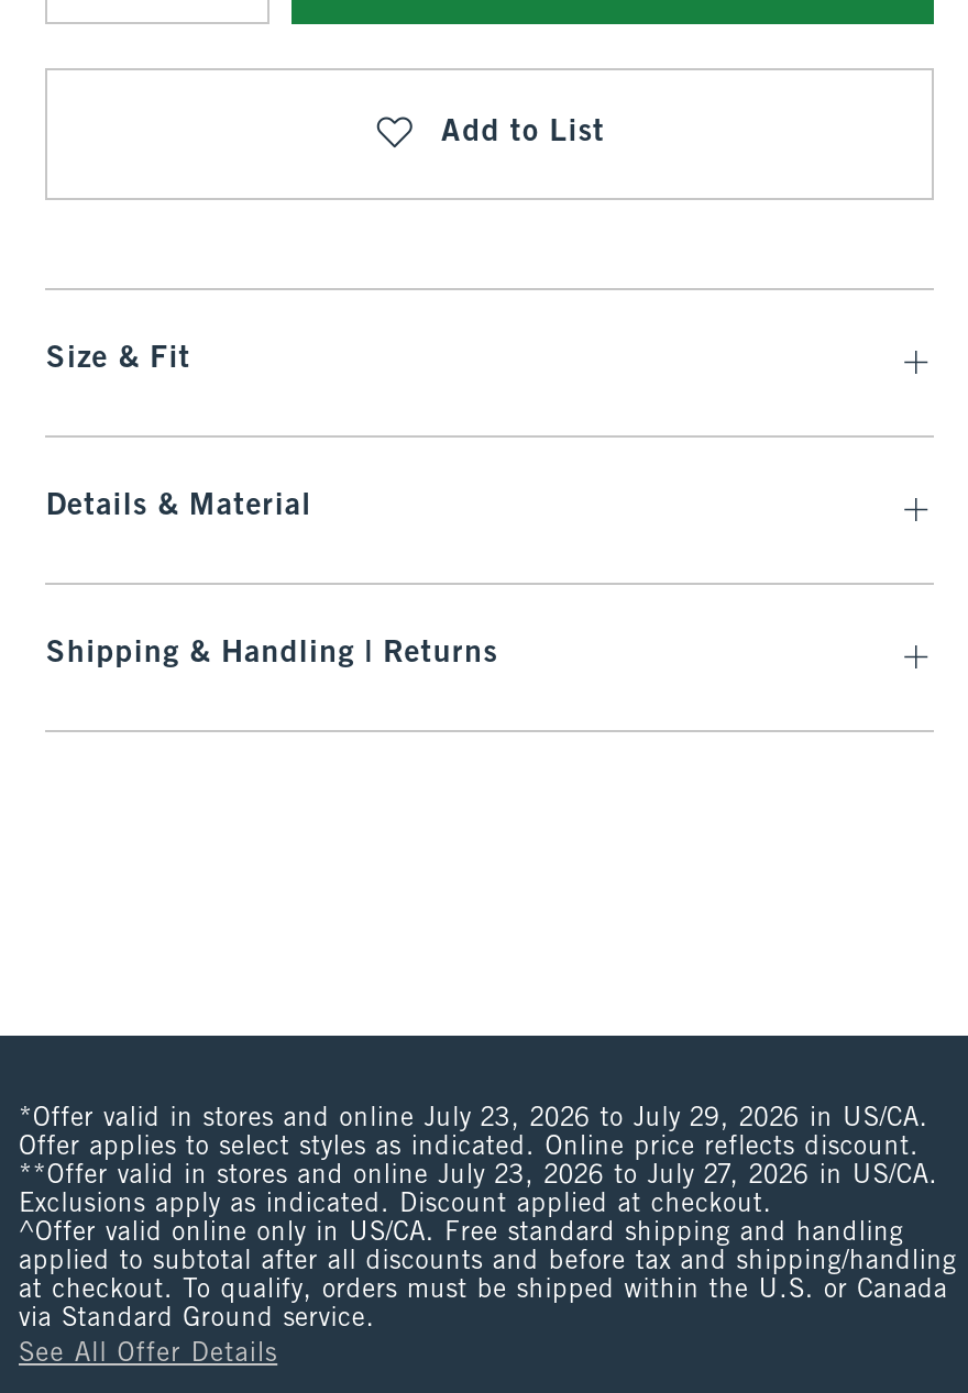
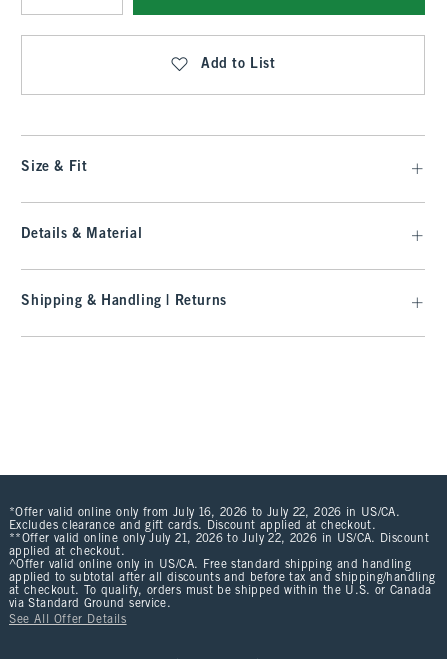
[19,1106,938,1218] *Offer valid in stores and online July 23, 2026 to July 29, 2026 in US/CA. | Offer applies to select styles as indicated. Online price reflects discount. | **Offer valid in stores and online July 23, 2026 to July 27, 2026 in US/CA. | Exclusions apply as indicated. Discount applied at checkout. -> [9,507,429,558] *Offer valid online only from July 16, 2026 to July 22, 2026 in US/CA. | Excludes clearance and gift cards. Discount applied at checkout. | **Offer valid online only July 21, 2026 to July 22, 2026 in US/CA. Discount | applied at checkout.

